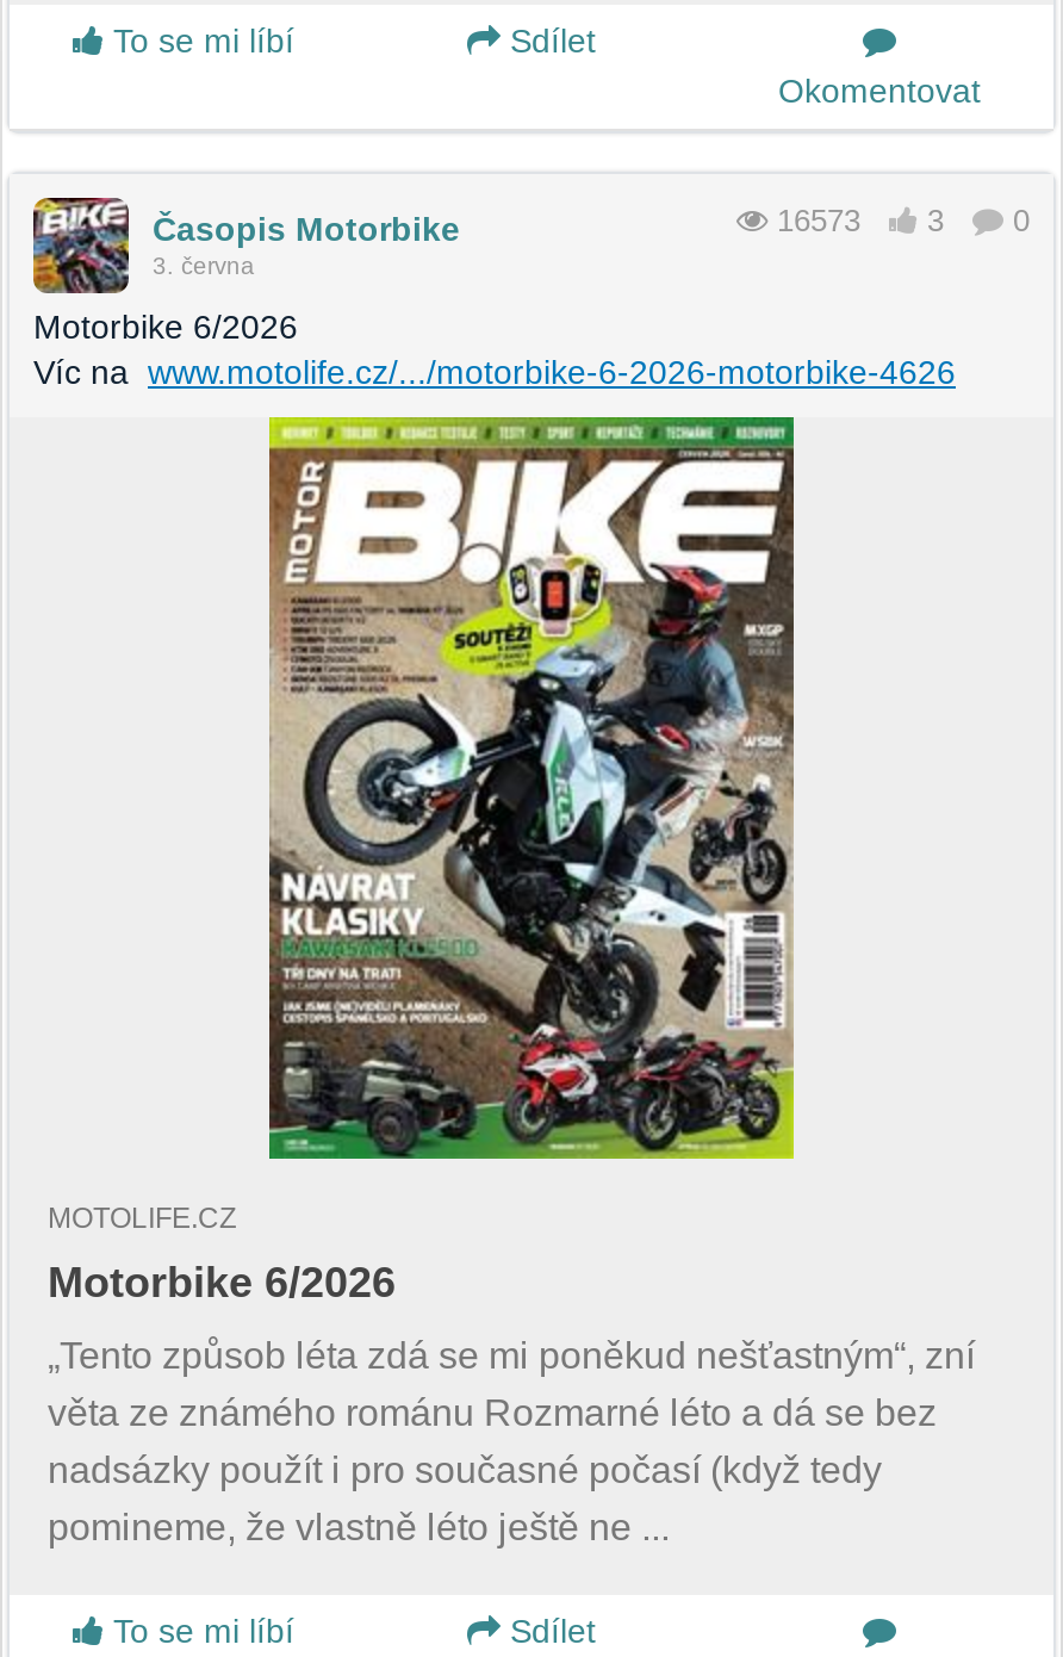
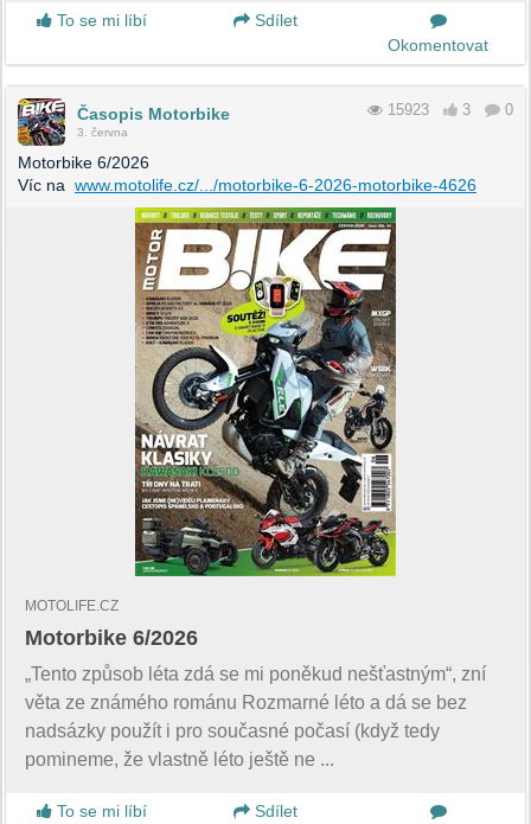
[777,203,1030,239] 16573 3 0 -> [388,101,513,119] 15923 3 0

